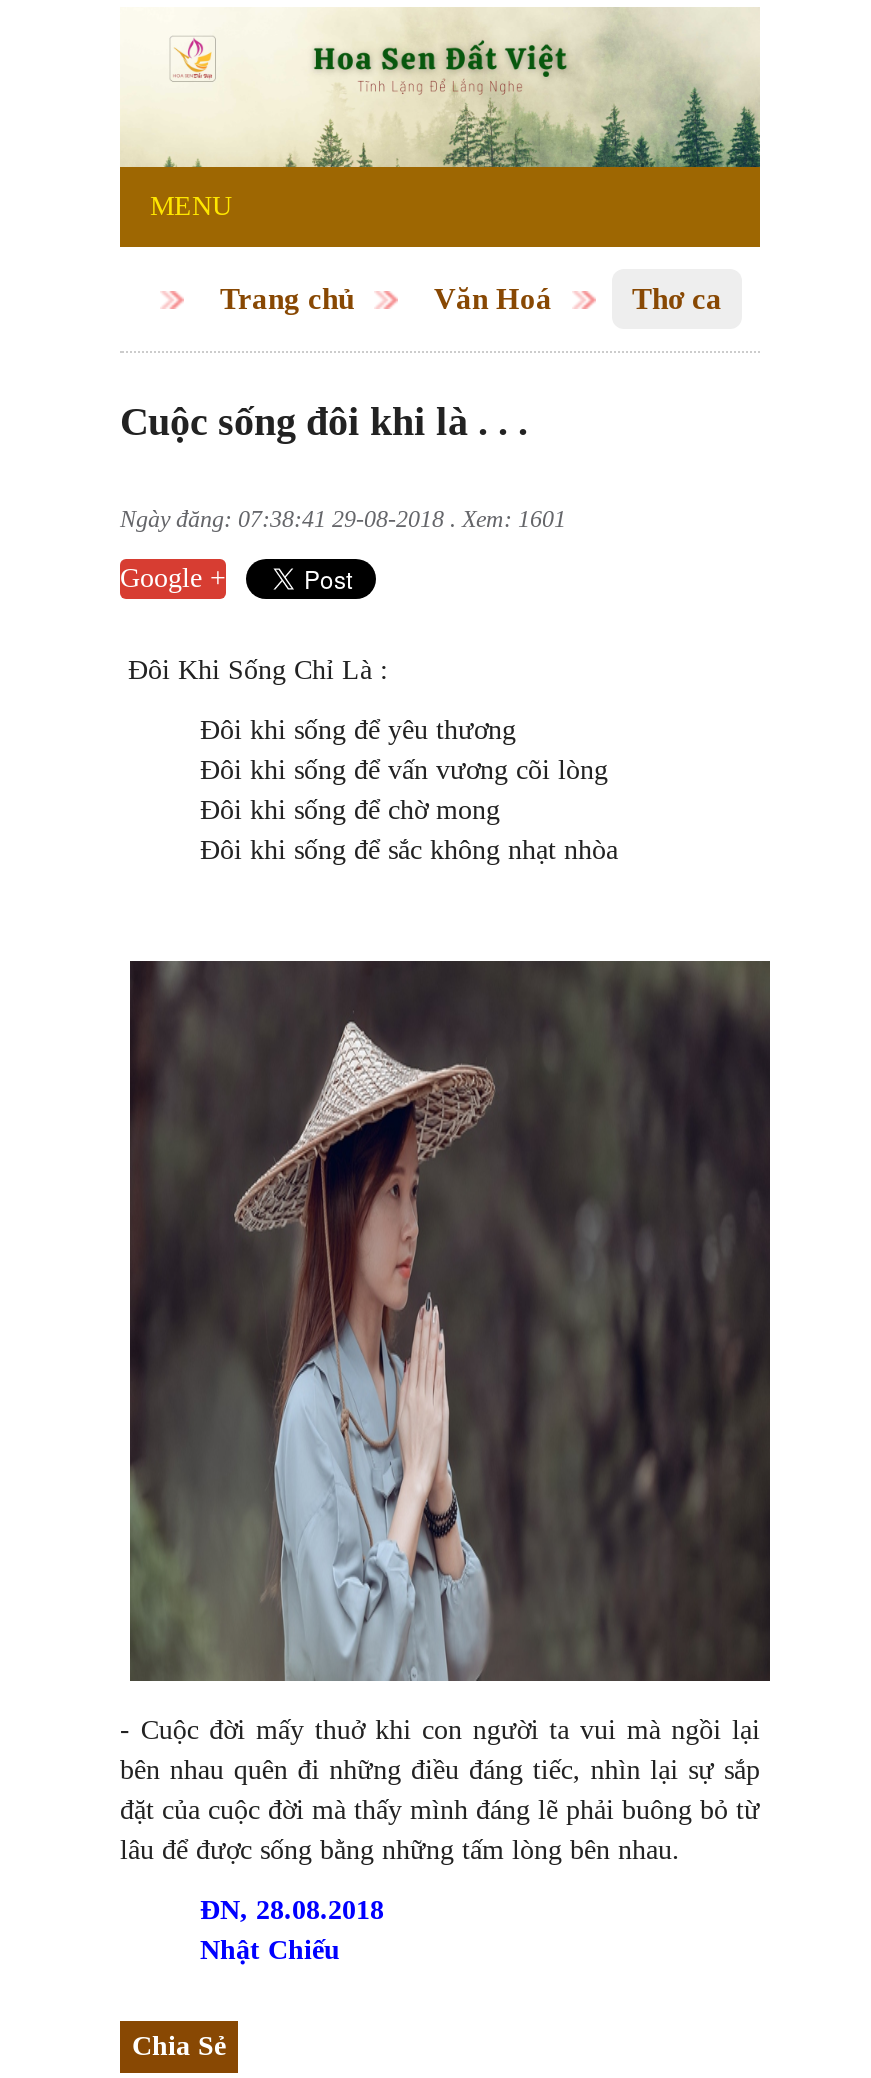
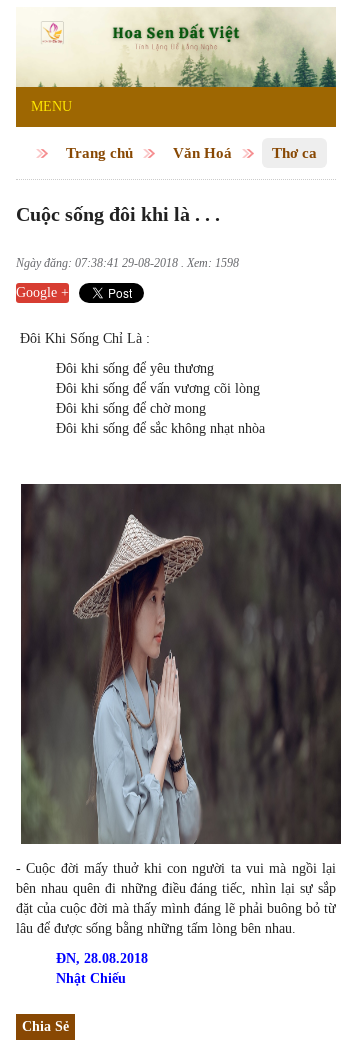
[120,506,566,534] Ngày đăng: 07:38:41 29-08-2018 . Xem: 1601 -> [16,256,239,270] Ngày đăng: 07:38:41 29-08-2018 . Xem: 1598

